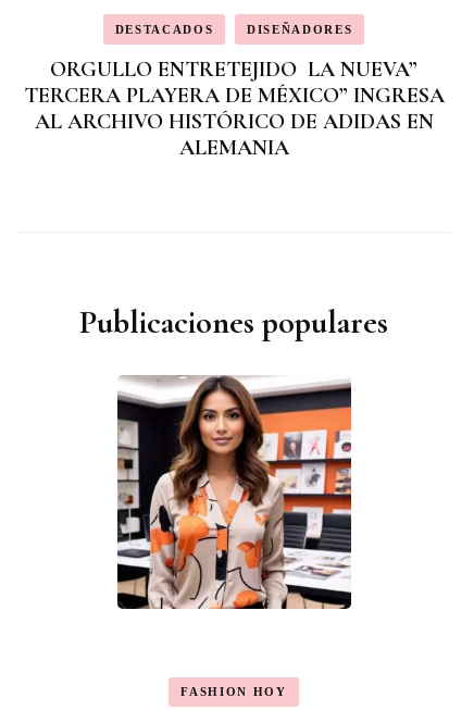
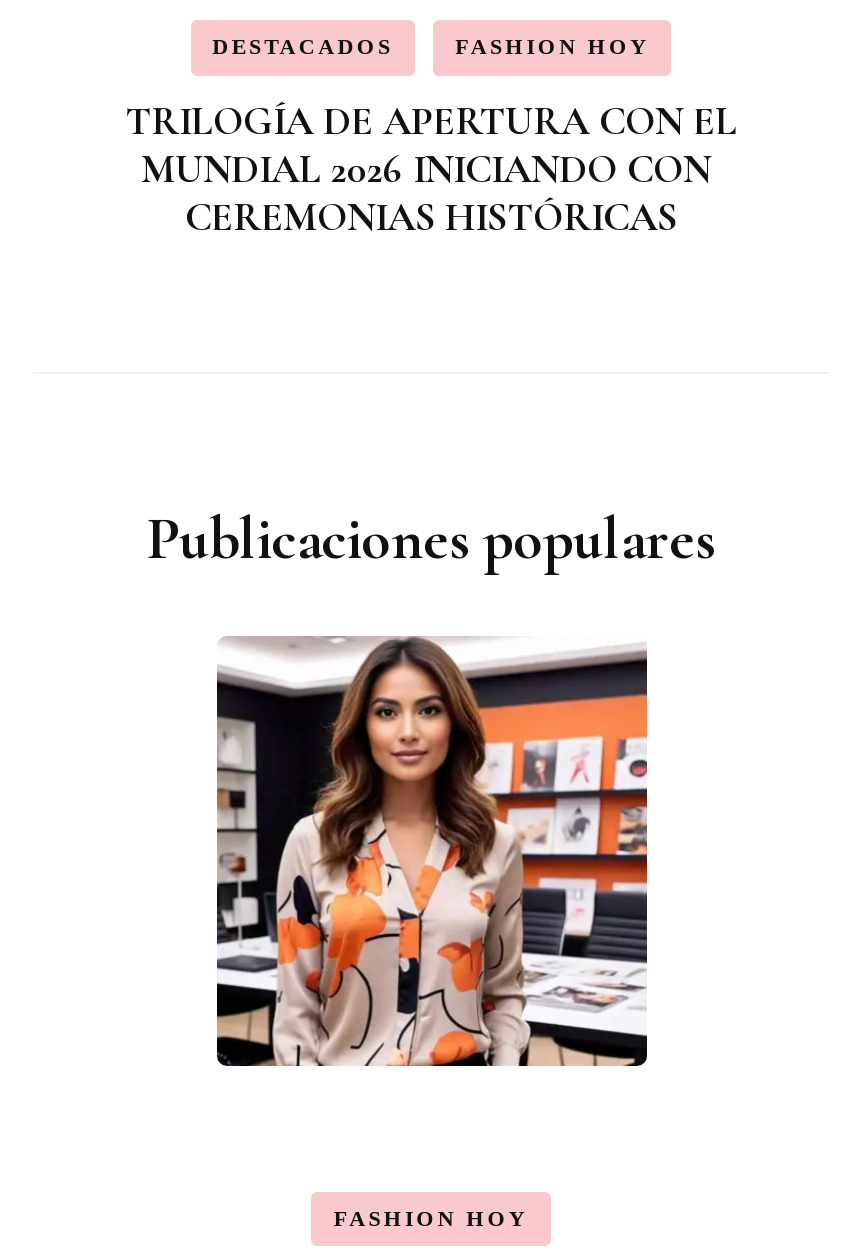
[247,23,353,36] DISEÑADORES -> [455,34,650,58] FASHION HOY
[23,56,444,161] ORGULLO ENTRETEJIDO LA NUEVA” | TERCERA PLAYERA DE MÉXICO” INGRESA | AL ARCHIVO HISTÓRICO DE ADIDAS EN | ALEMANIA -> [125,97,737,241] TRILOGÍA DE APERTURA CON EL | MUNDIAL 2026 INICIANDO CON | CEREMONIAS HISTÓRICAS

